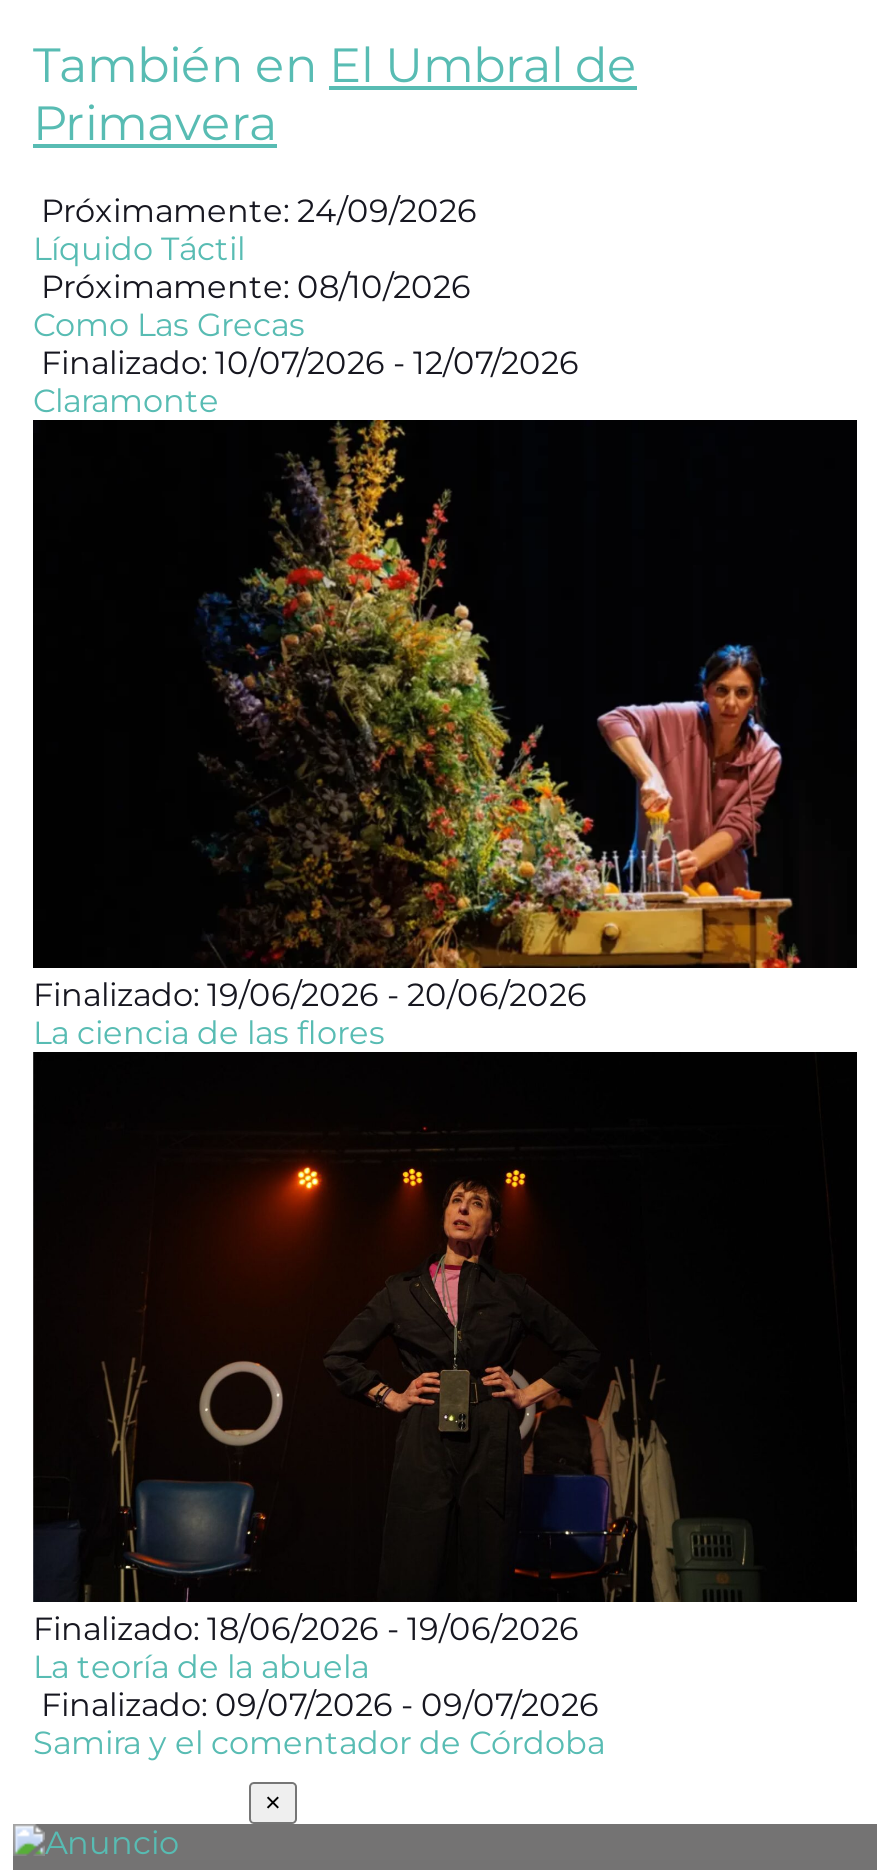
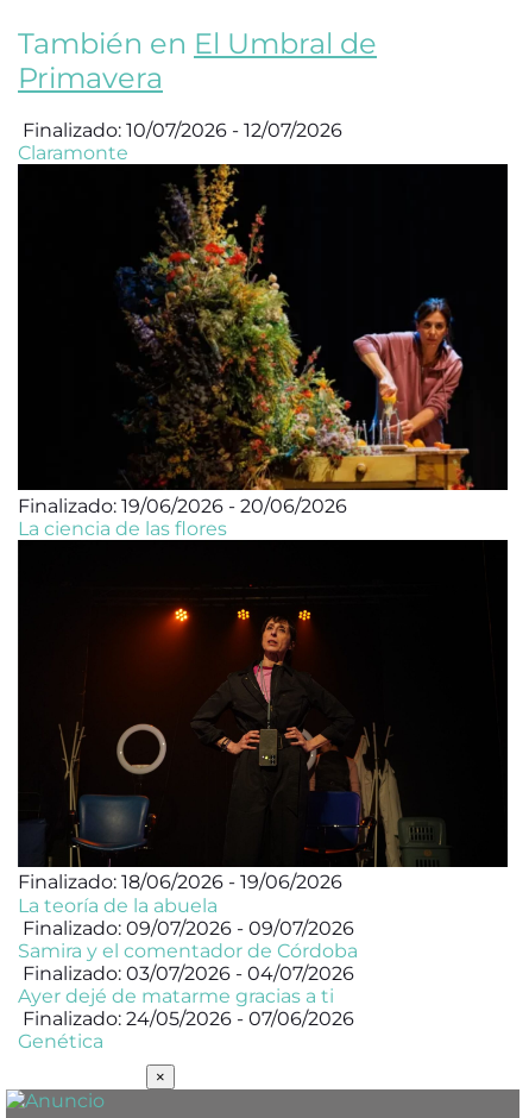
[33,191,477,343] Próximamente: 24/09/2026 | Líquido Táctil | Próximamente: 08/10/2026 | Como Las Grecas -> none
moved [33,343,799,1761] -> [18,118,473,962]: [image] | Finalizado: 10/07/2026 - 12/07/2026 | Claramonte | Finalizado: 19/06/2026 - 20/06/2026 | Finalizado: 18/06/2026 - 19/06/2026 | La teoría de la abuela | Finalizado: 09/07/2026 - 09/07/2026 | Samira y el comentador de Córdoba
none -> [18,962,354,1052] Finalizado: 03/07/2026 - 04/07/2026 | Ayer dejé de matarme gracias a ti | Finalizado: 24/05/2026 - 07/06/2026 | Genética

